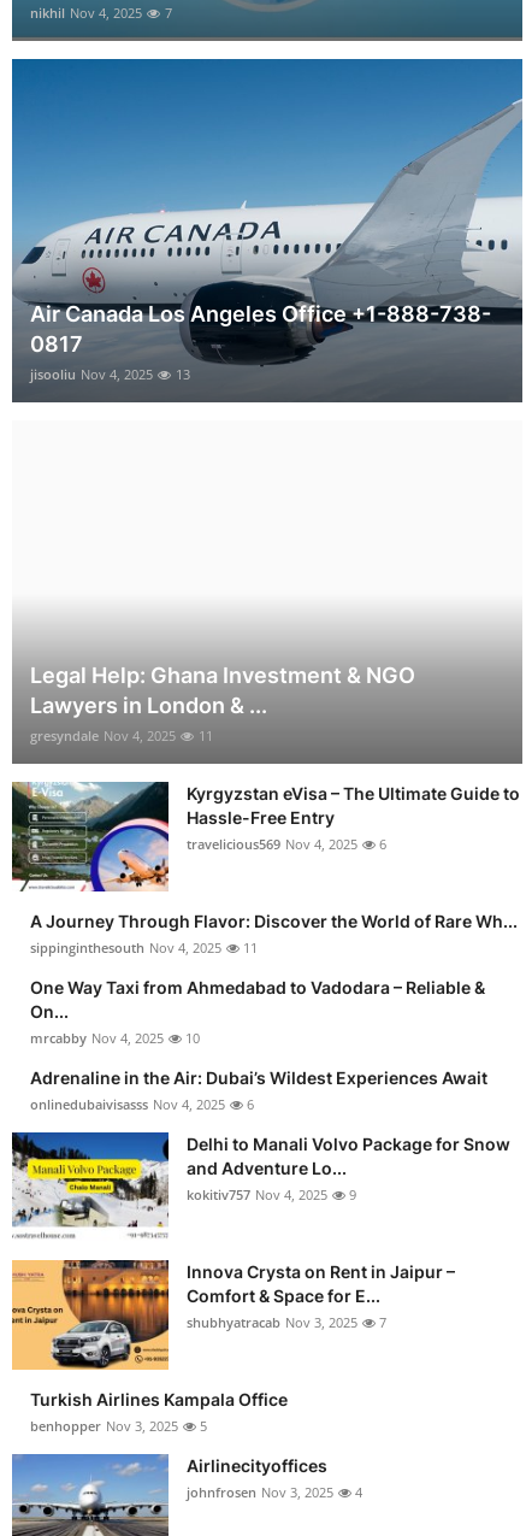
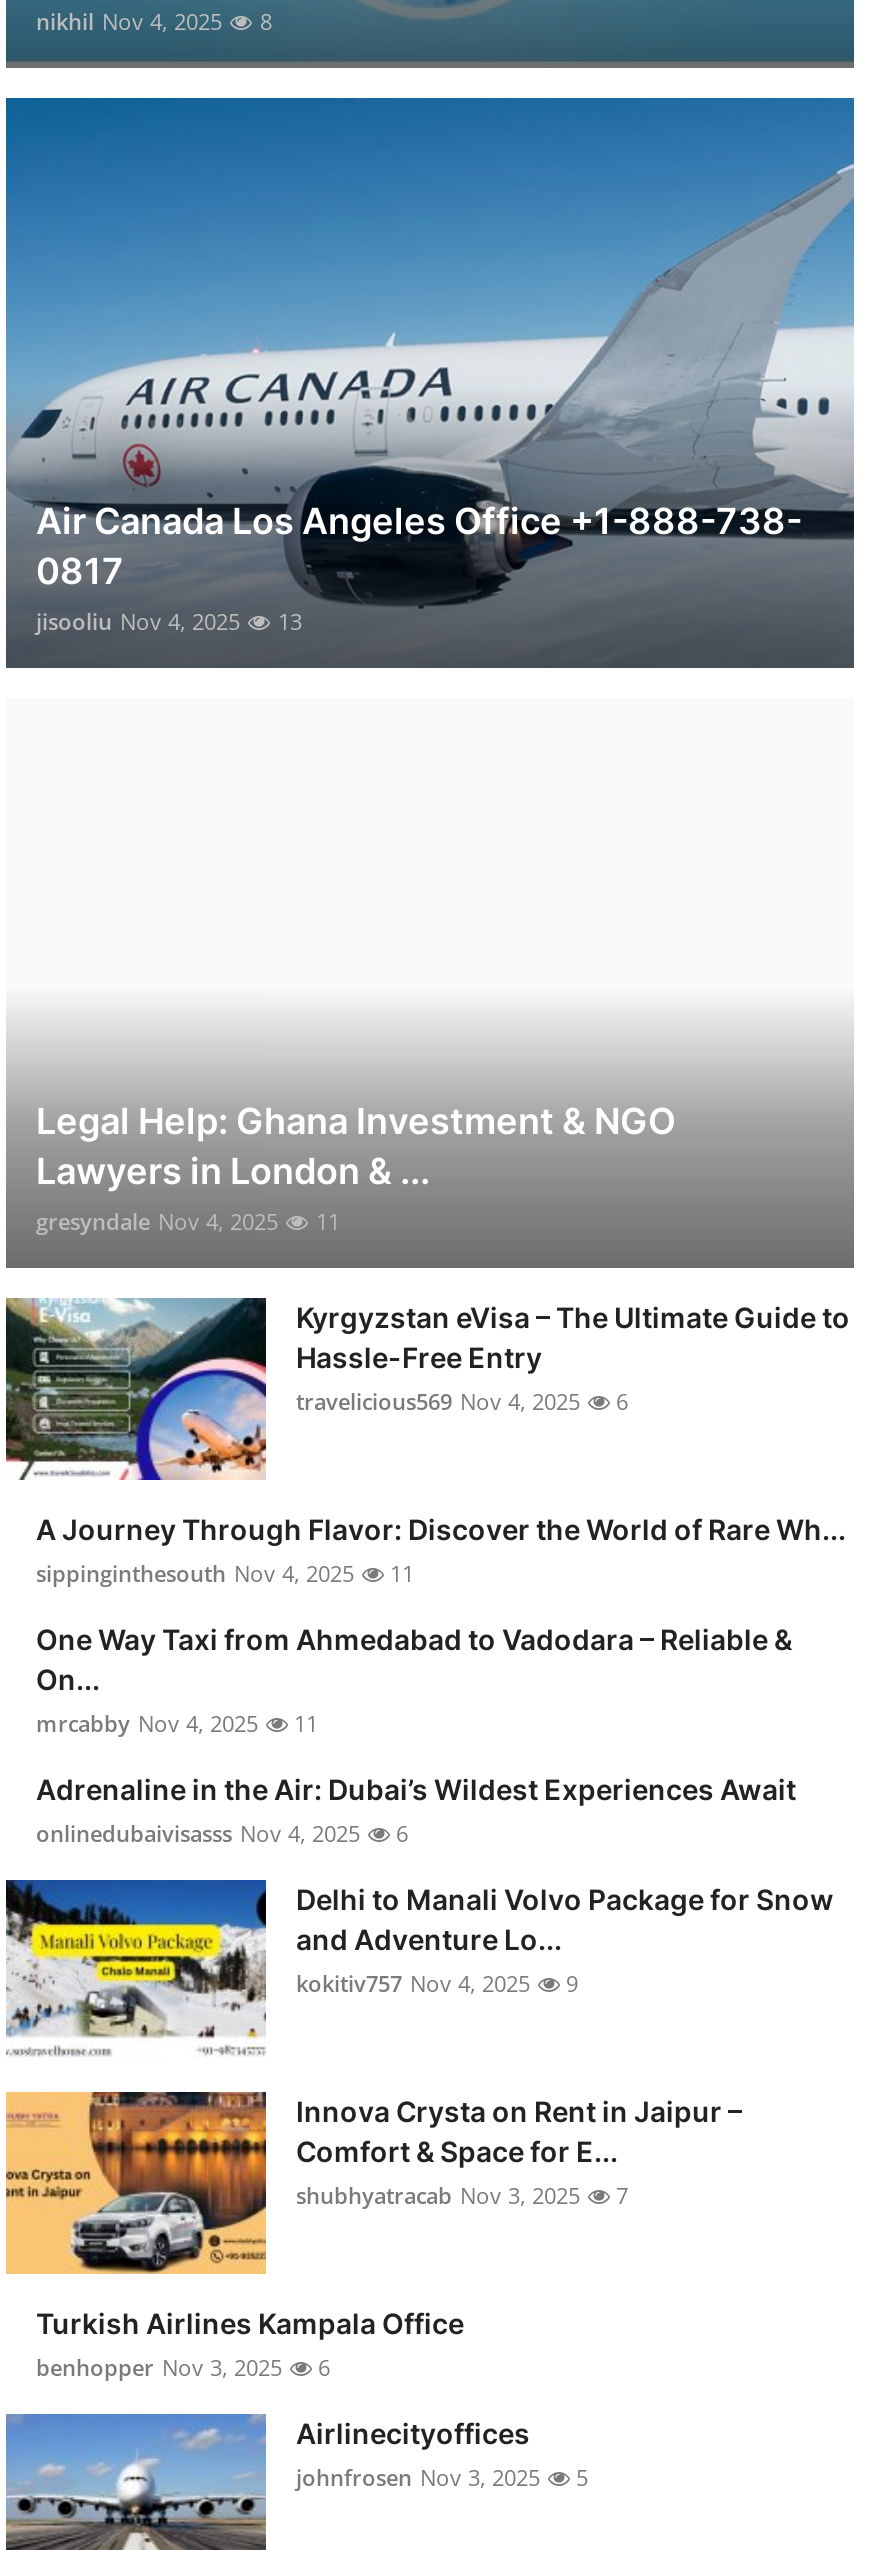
[30,4,172,22] nikhil Nov 4, 2025 7 -> [36,7,272,37] nikhil Nov 4, 2025 8
[30,1029,200,1047] mrcabby Nov 4, 2025 10 -> [36,1709,318,1739] mrcabby Nov 4, 2025 11
[30,1417,207,1435] benhopper Nov 3, 2025 5 -> [36,2353,330,2383] benhopper Nov 3, 2025 6
[187,1483,362,1502] johnfrosen Nov 3, 2025 4 -> [296,2463,588,2493] johnfrosen Nov 3, 2025 5

